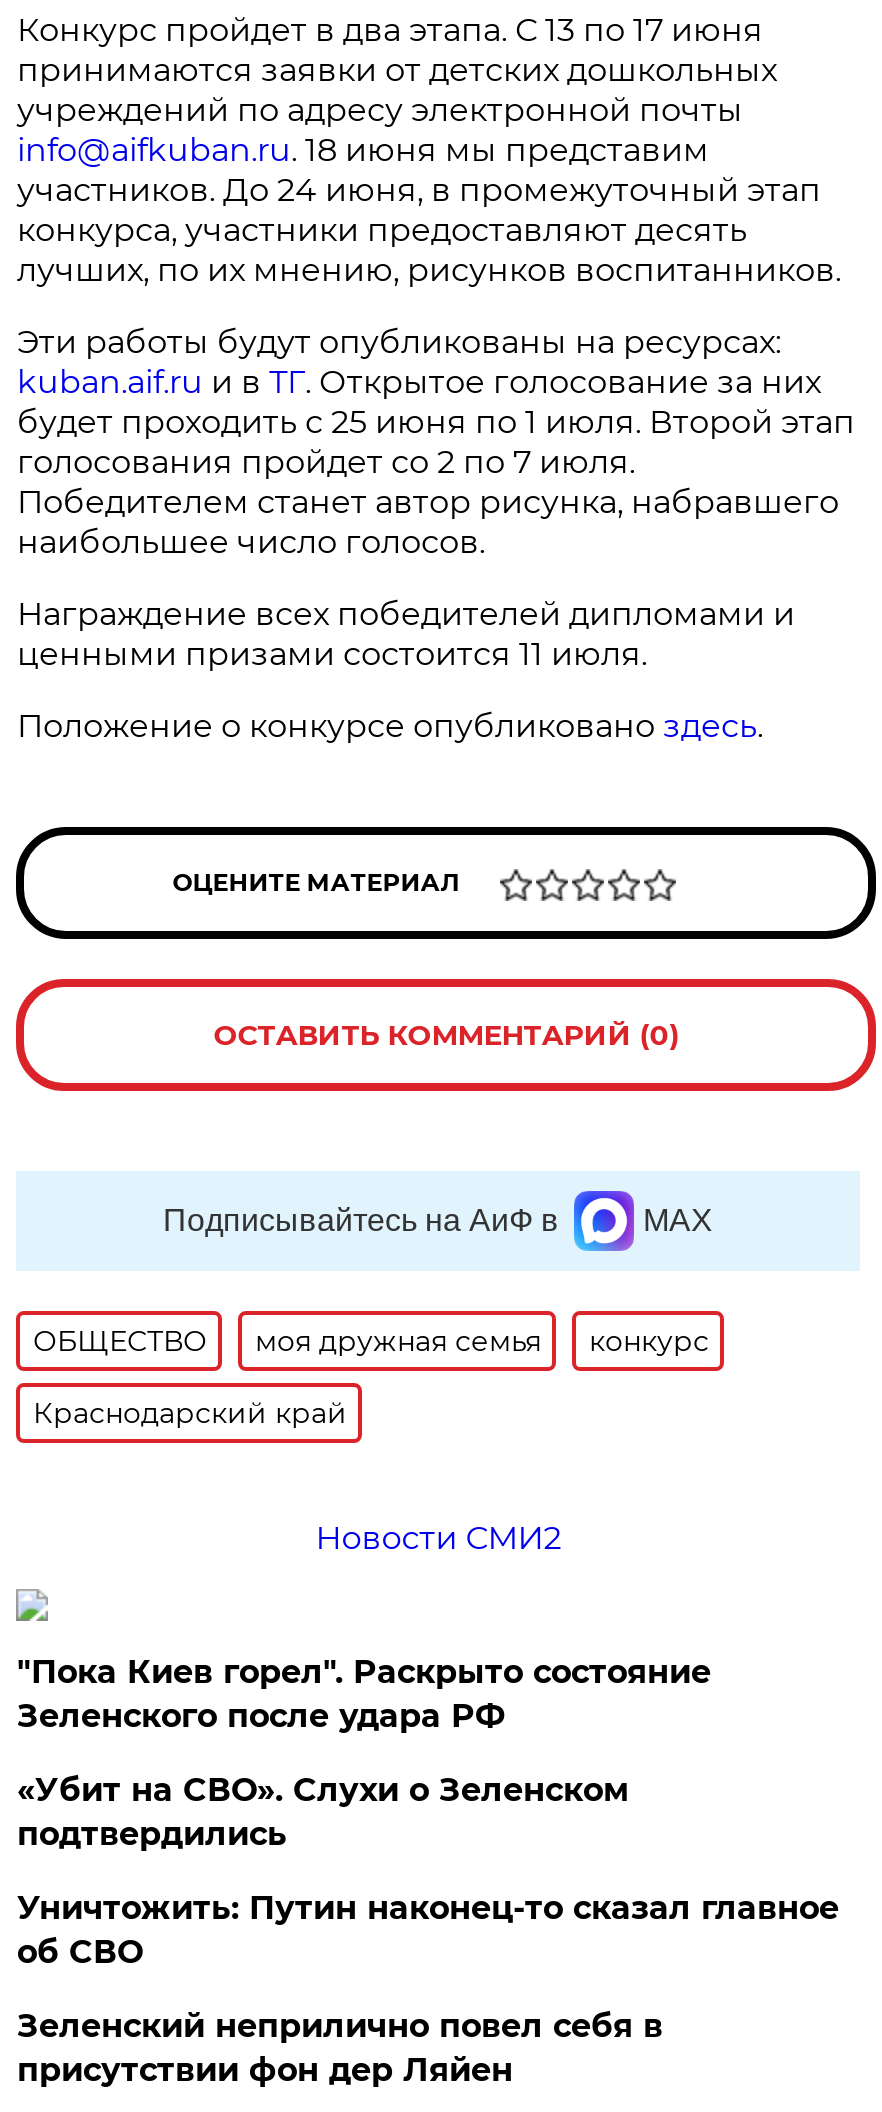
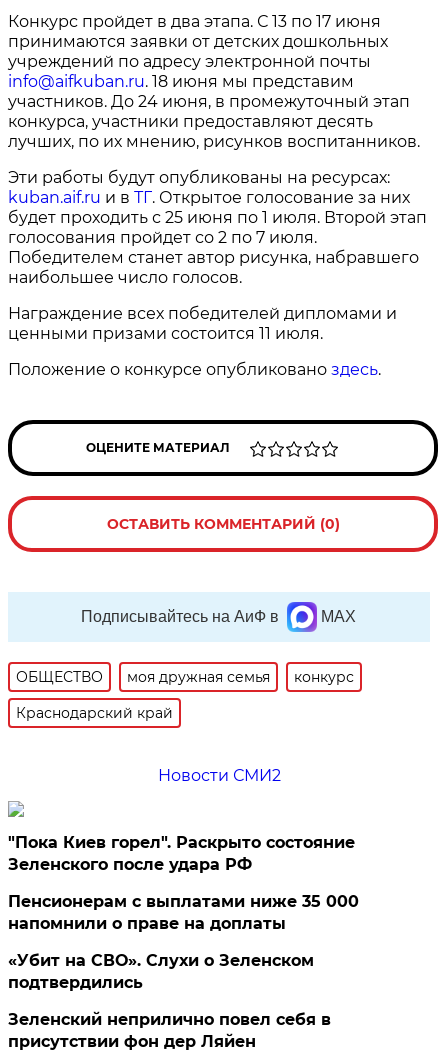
none -> [8,892,359,933] Пенсионерам с выплатами ниже 35 000 | напомнили о праве на доплаты
moved [17,1771,629,1853] -> [8,951,314,992]: «Убит на СВО». Слухи о Зеленском | подтвердились
[17,1889,839,1971] Уничтожить: Путин наконец-то сказал главное | об СВО -> none

